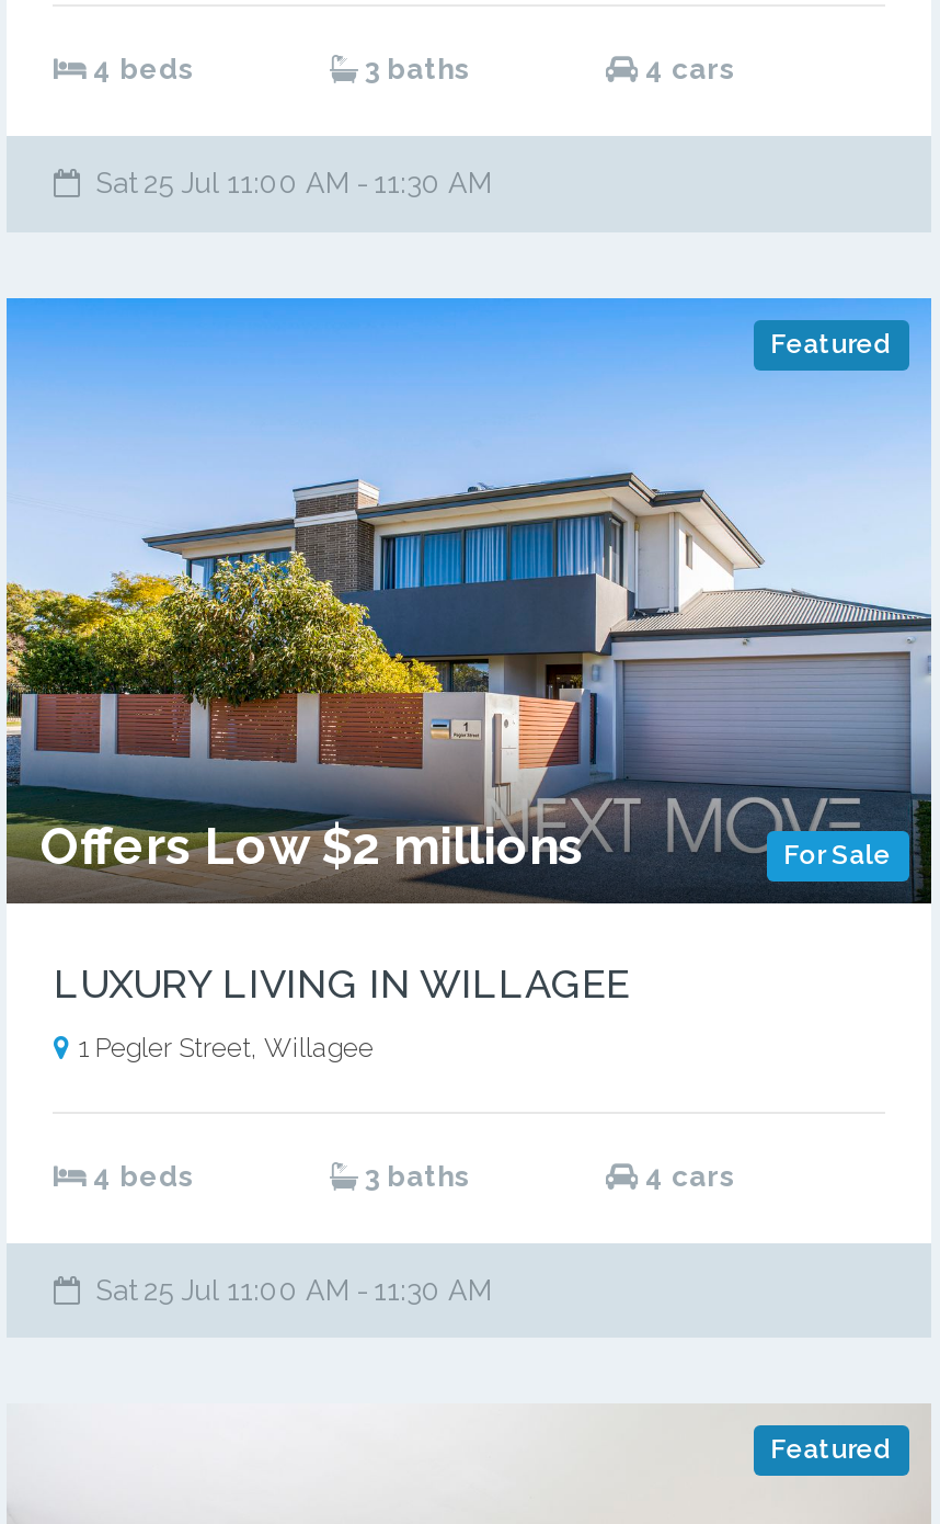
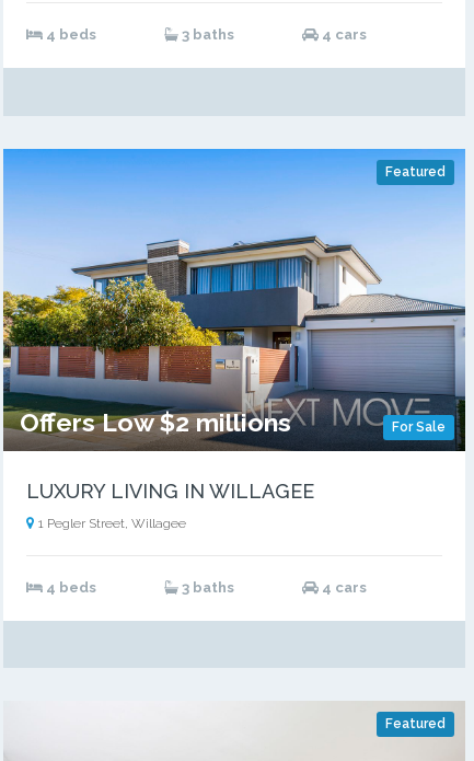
[89,166,492,199] Sat 25 Jul 11:00 AM - 11:30 AM -> none
[89,1273,492,1306] Sat 25 Jul 11:00 AM - 11:30 AM -> none

